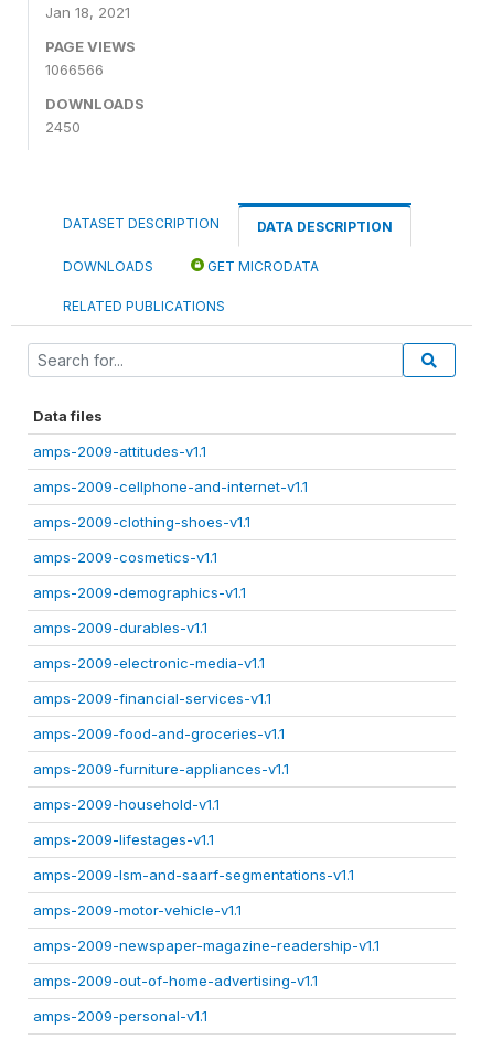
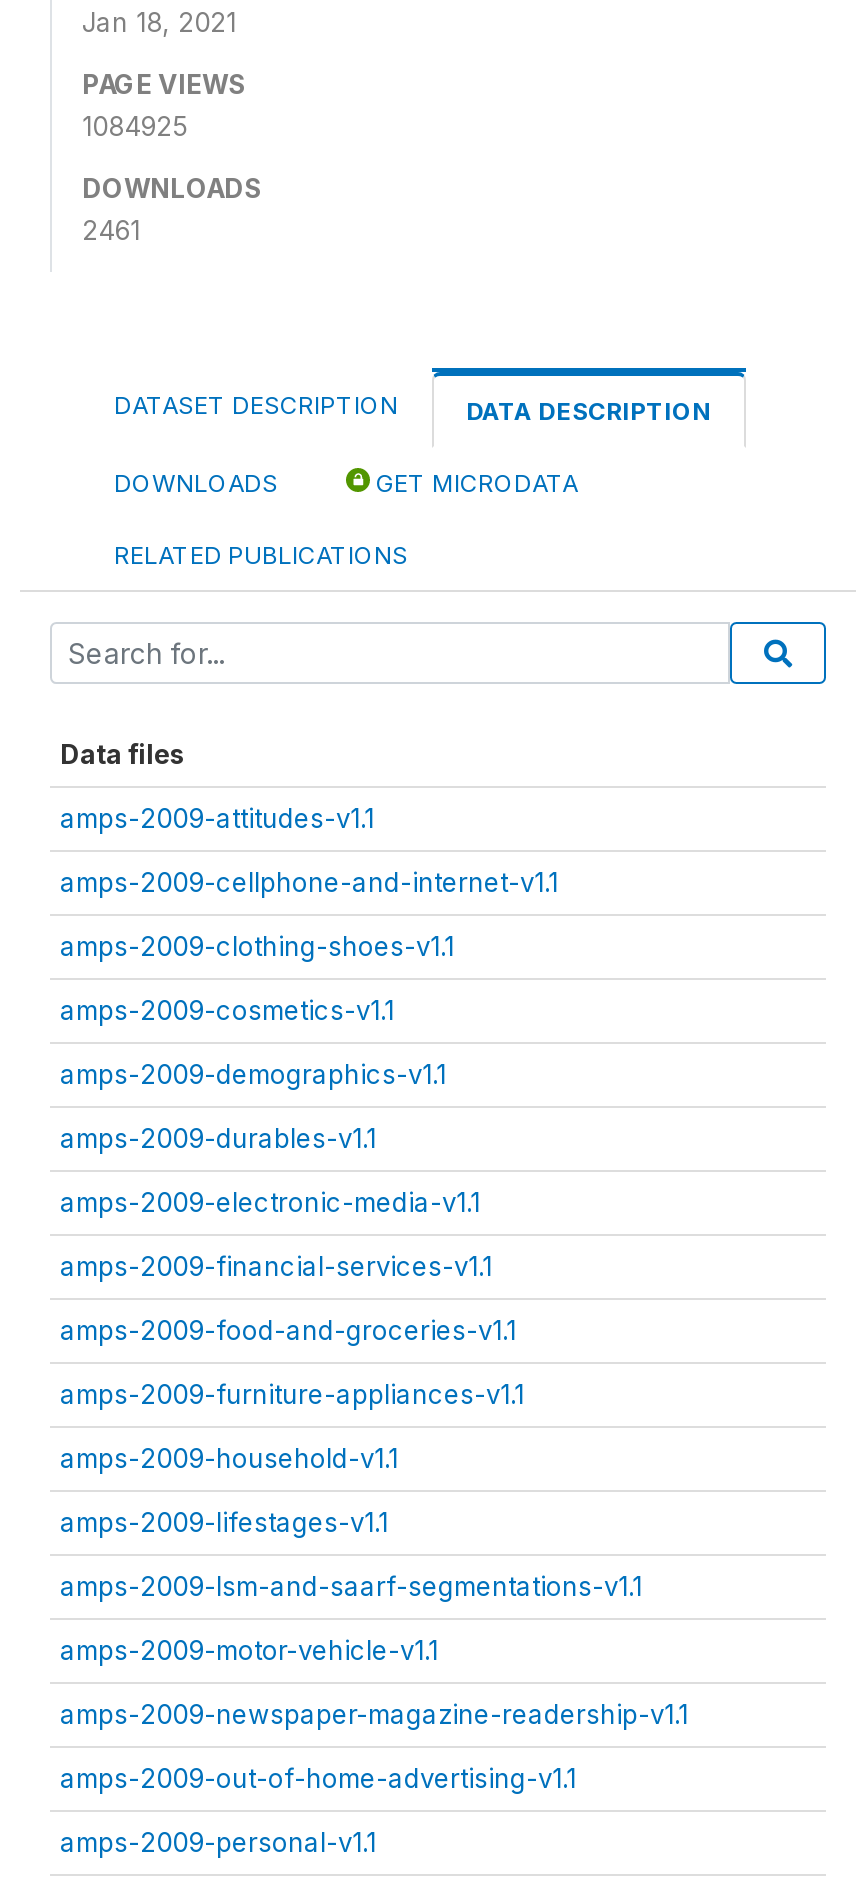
[45,61,104,78] 1066566 -> [82,110,188,142] 1084925
[45,118,81,136] 2450 -> [82,214,140,246] 2461

